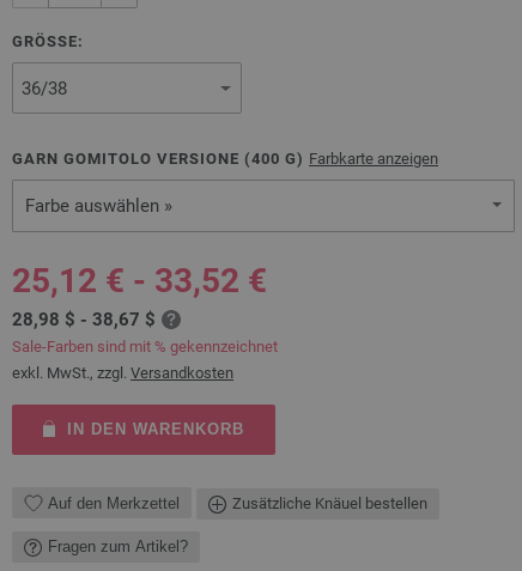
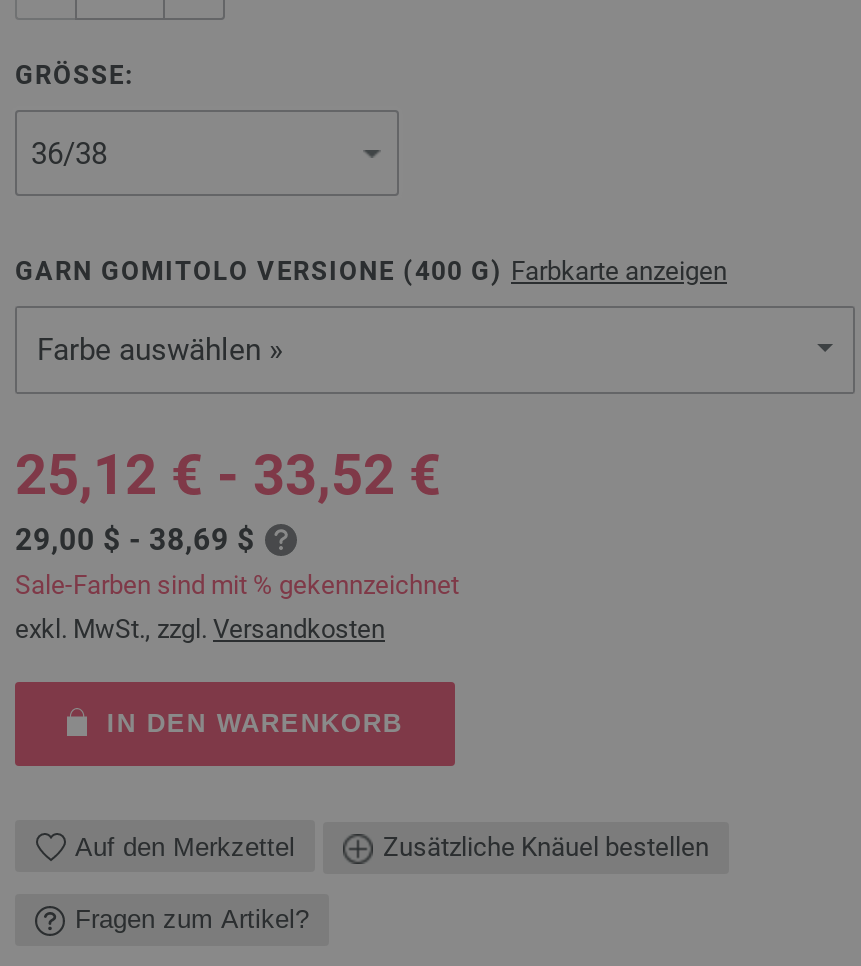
[12,309,156,330] 28,98 $ - 38,67 $ -> [15,522,255,558] 29,00 $ - 38,69 $

